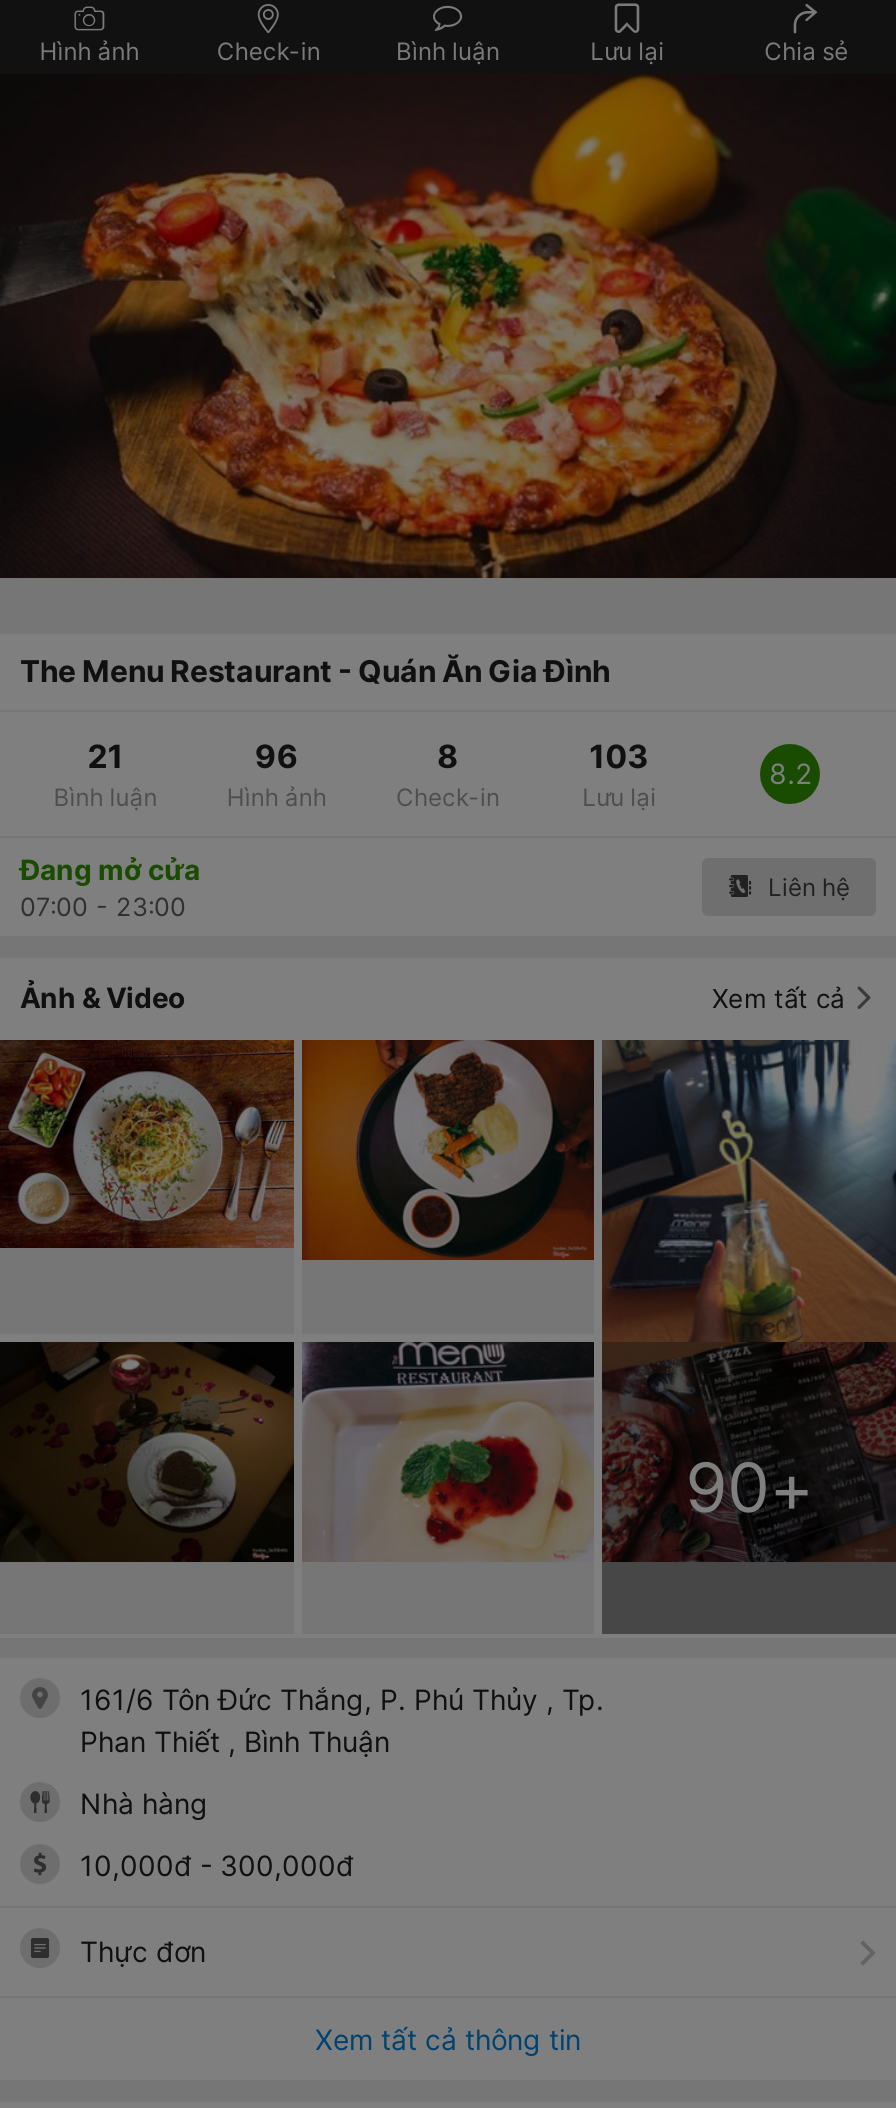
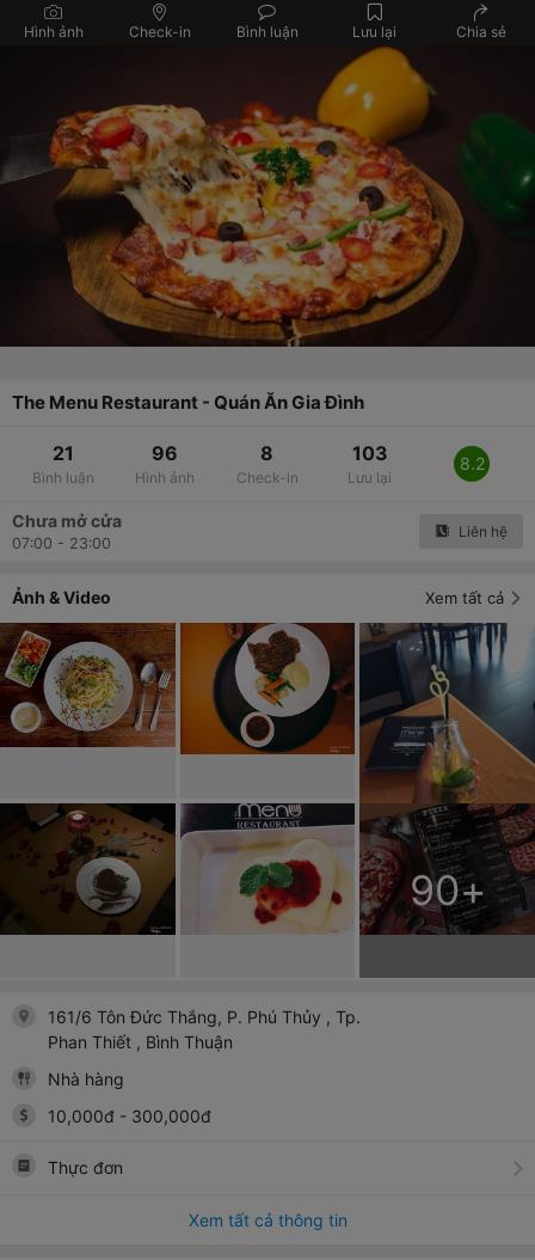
[20,852,200,886] Đang mở cửa -> [12,510,122,531] Chưa mở cửa

